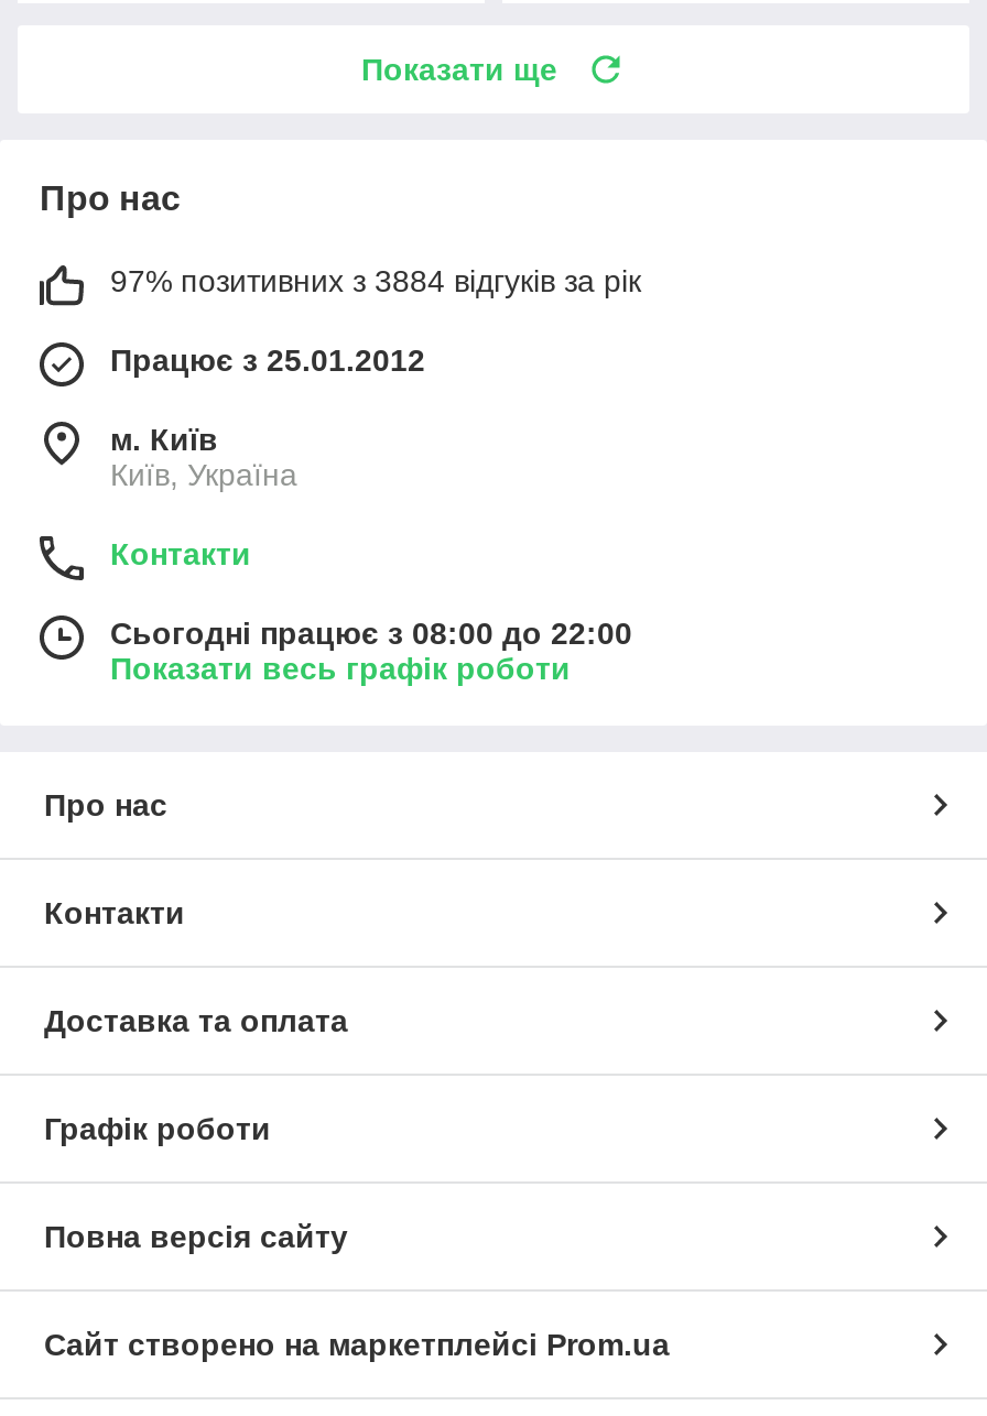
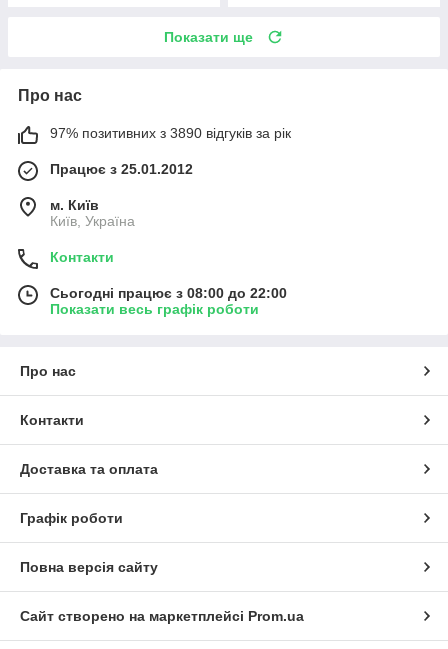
[110,263,641,298] 97% позитивних з 3884 відгуків за рік -> [50,125,291,141] 97% позитивних з 3890 відгуків за рік

